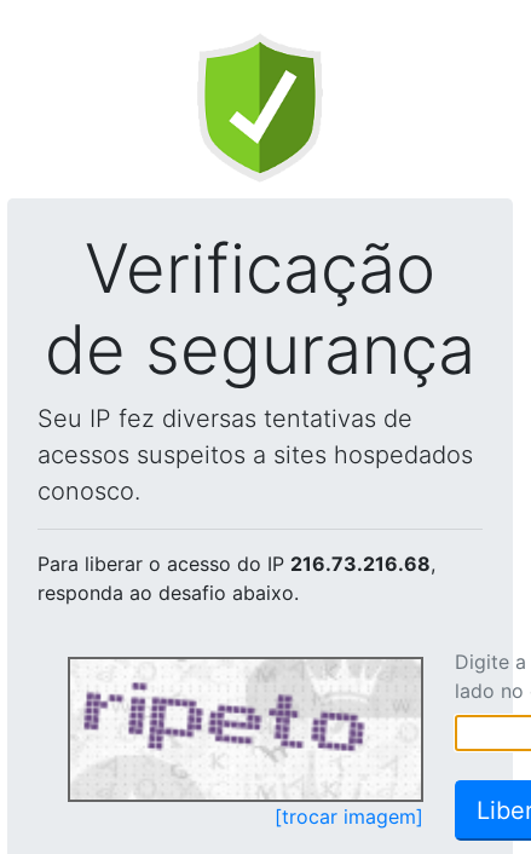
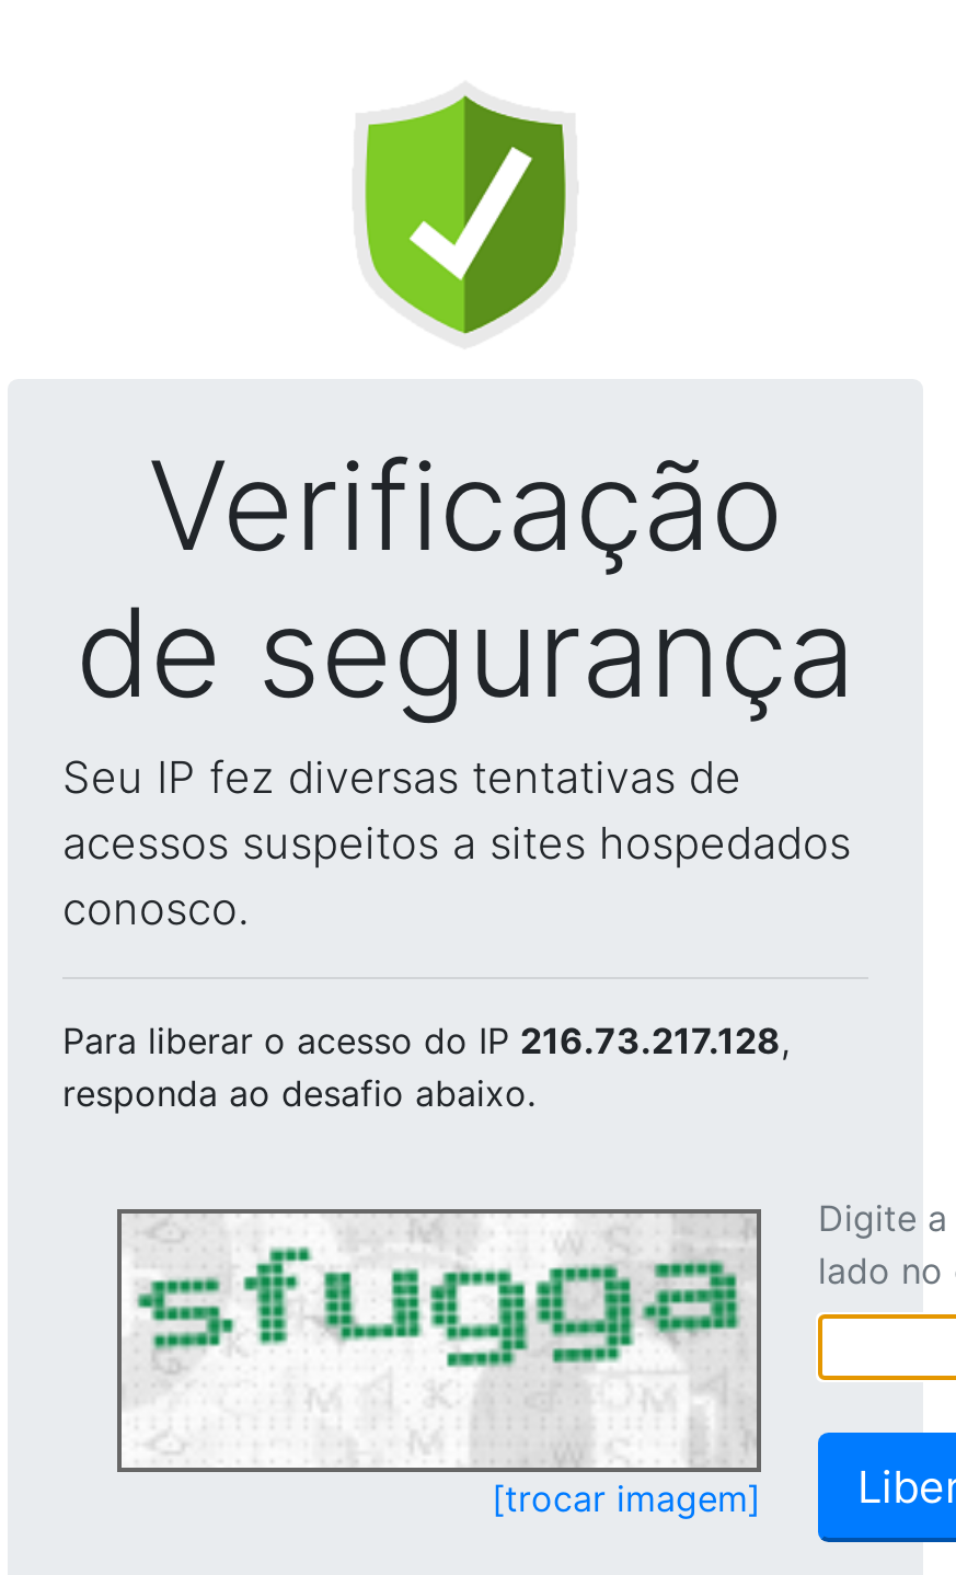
[37,552,435,576] Para liberar o acesso do IP 216.73.216.68, -> [62,1019,790,1062] Para liberar o acesso do IP 216.73.217.128,
[79,660,420,797] [image] -> [135,1218,752,1461] [image]

